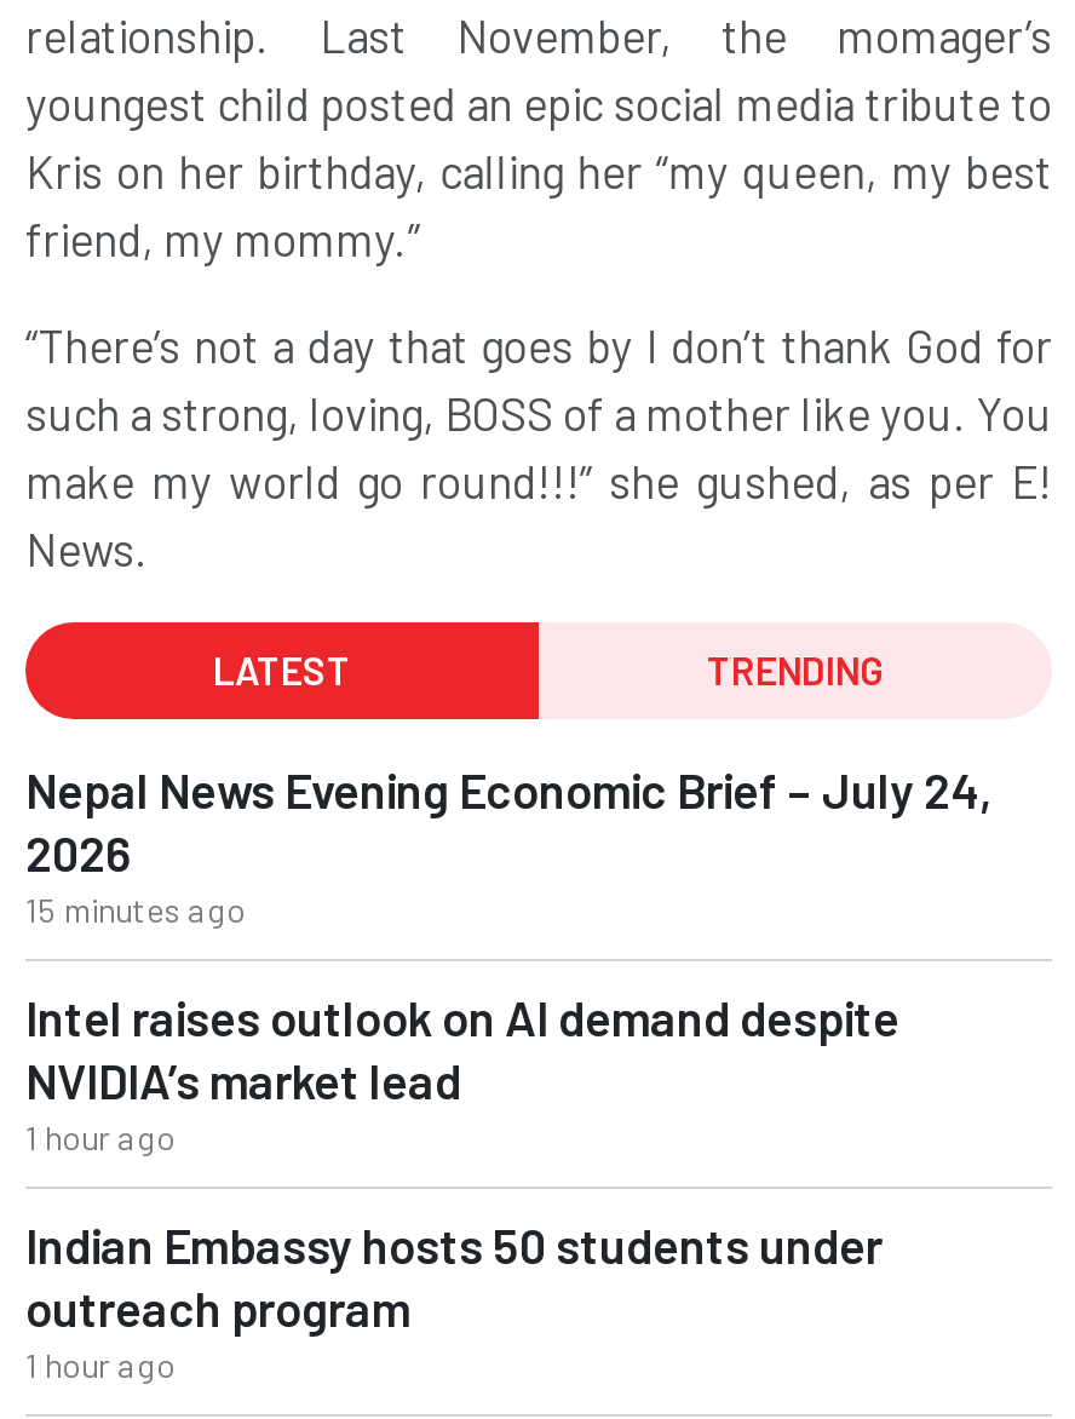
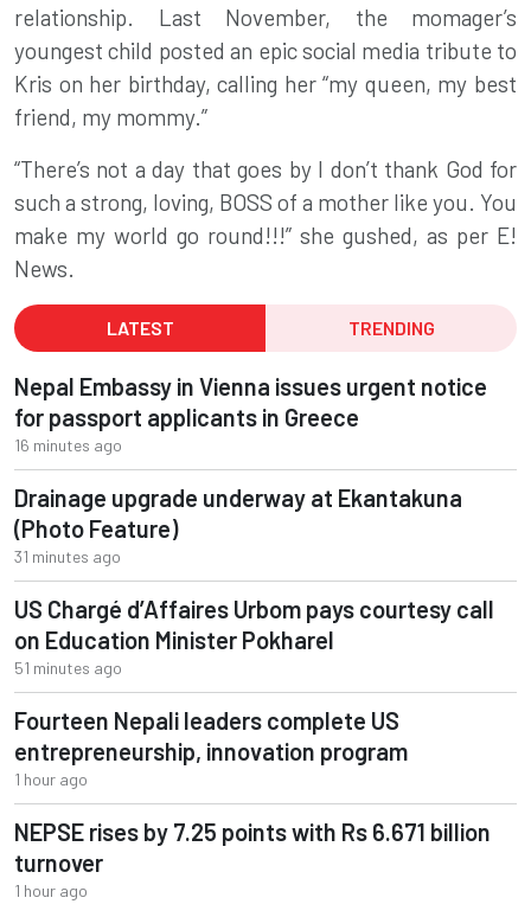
[25,759,991,1108] Nepal News Evening Economic Brief – July 24, | 2026 | 15 minutes ago | Intel raises outlook on AI demand despite | NVIDIA’s market lead -> [14,371,494,765] Nepal Embassy in Vienna issues urgent notice | for passport applicants in Greece | 16 minutes ago | Drainage upgrade underway at Ekantakuna | (Photo Feature) | 31 minutes ago | US Chargé d’Affaires Urbom pays courtesy call | on Education Minister Pokharel | 51 minutes ago | Fourteen Nepali leaders complete US | entrepreneurship, innovation program
[25,1214,883,1335] Indian Embassy hosts 50 students under | outreach program -> [14,817,491,876] NEPSE rises by 7.25 points with Rs 6.671 billion | turnover

